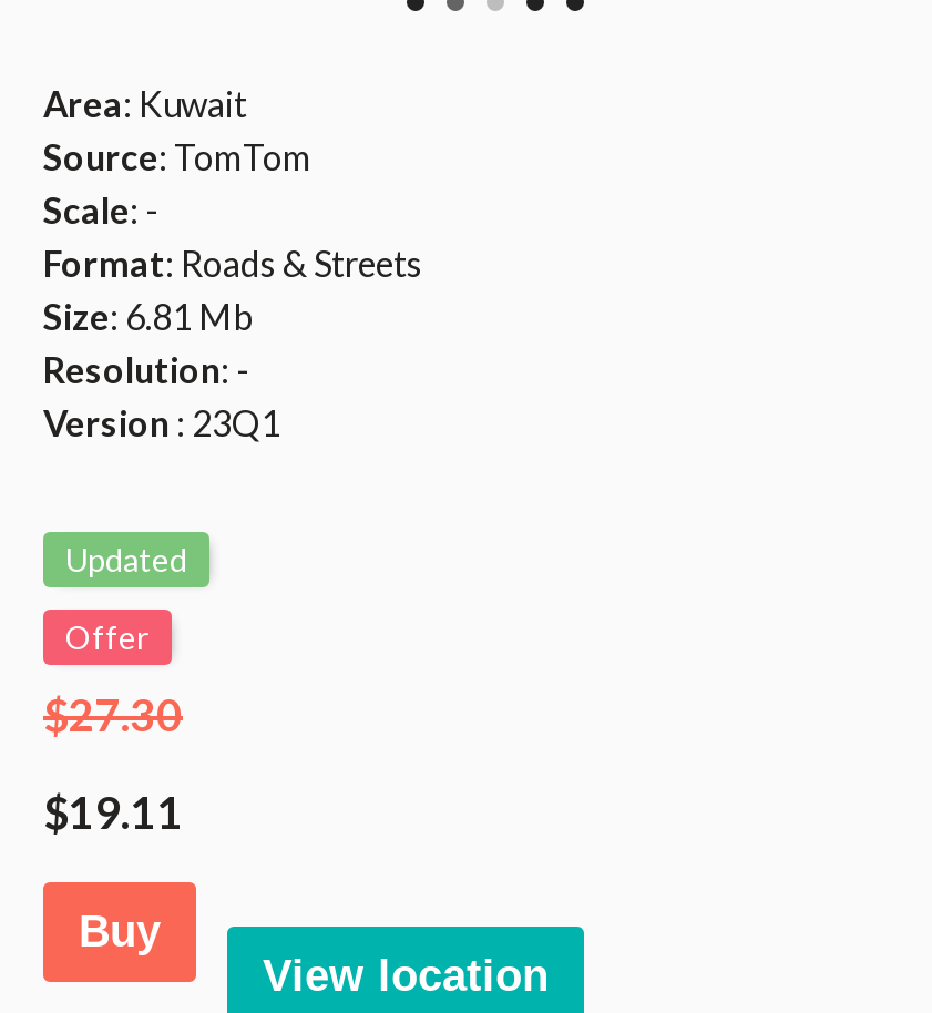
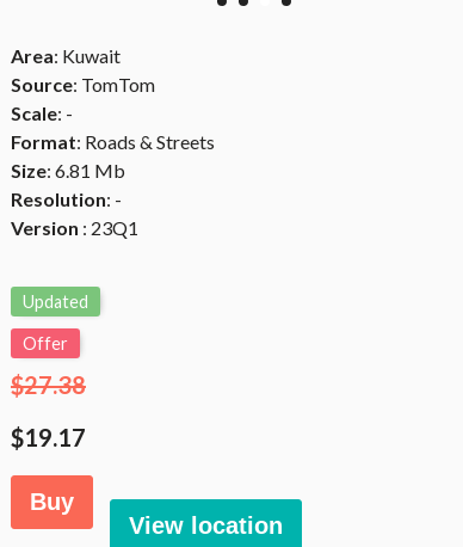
[43,687,183,740] $27.30 -> [11,370,86,399] $27.38
[43,785,183,838] $19.11 -> [11,423,86,451] $19.17

